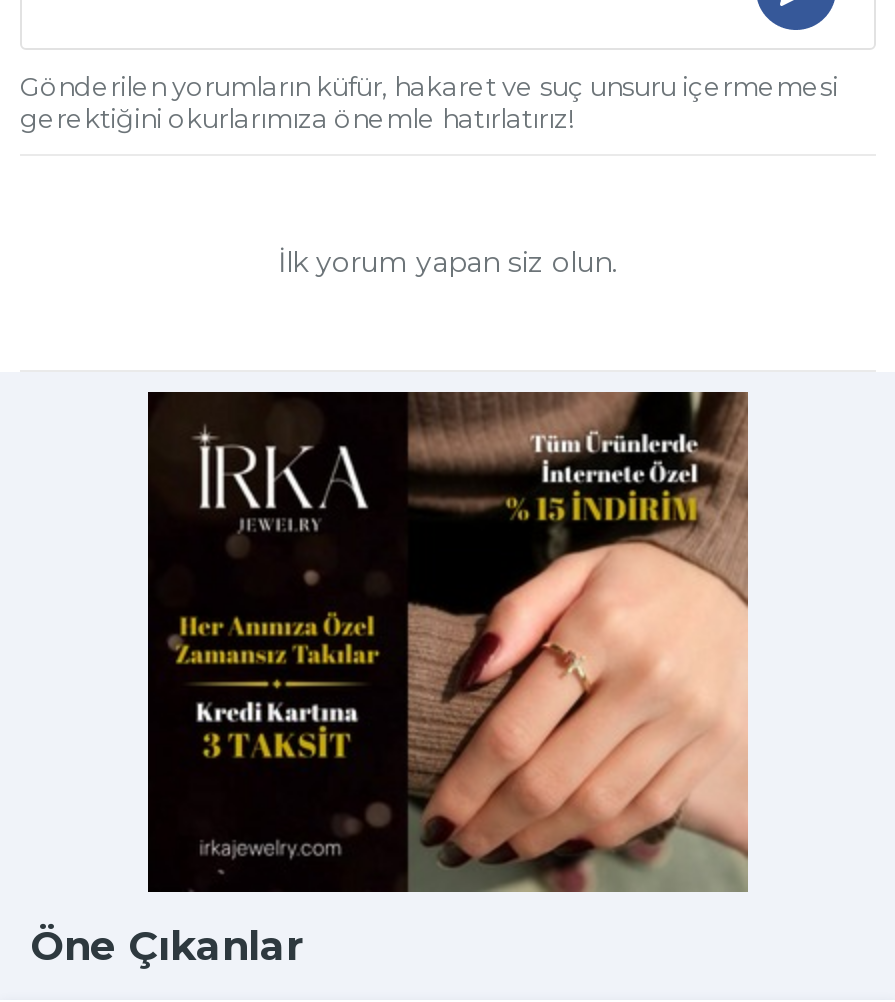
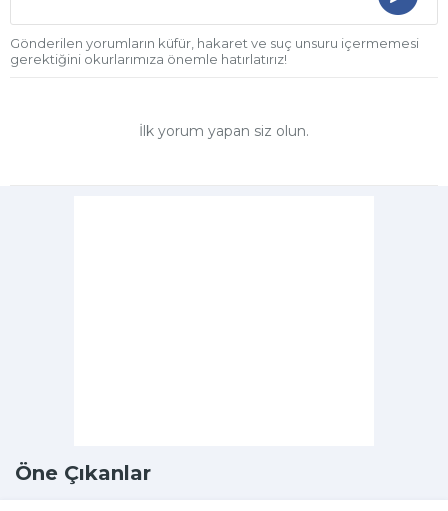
[146,390,750,894] [image] -> none

